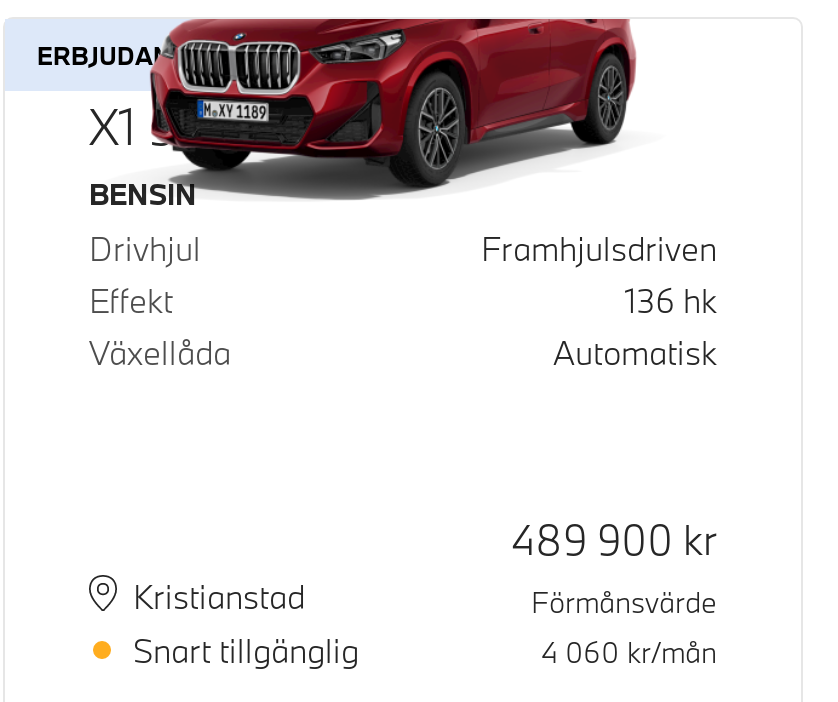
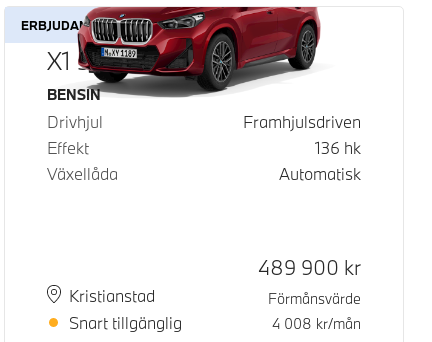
[541,633,717,671] 4 060 kr/mån -> [272,314,361,333] 4 008 kr/mån

